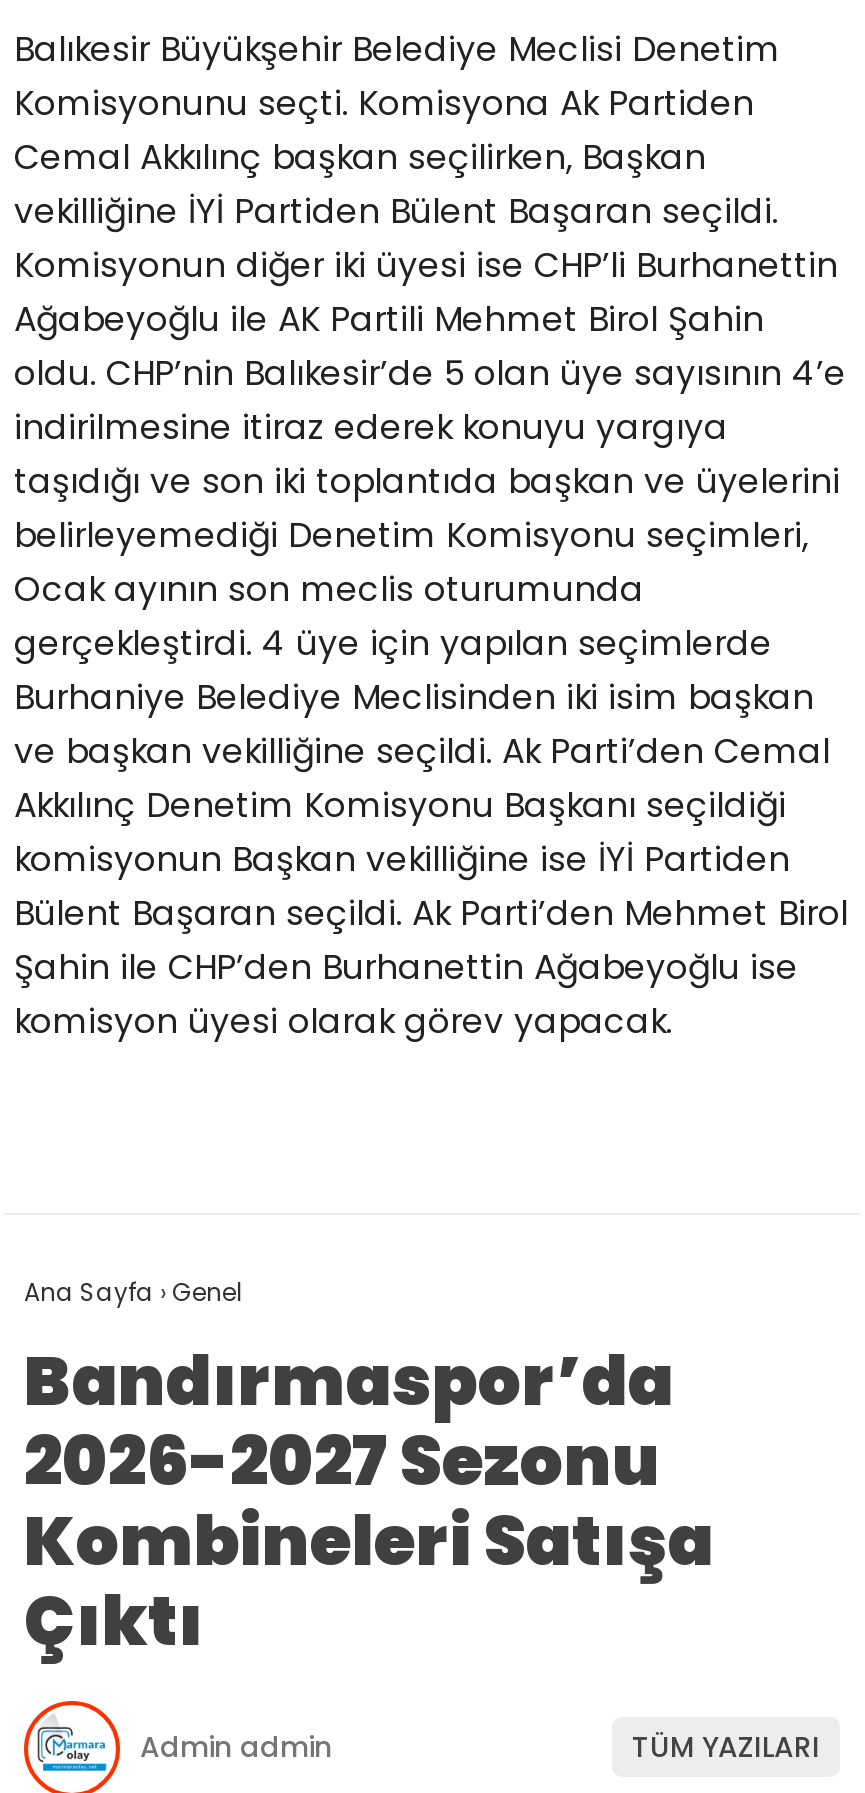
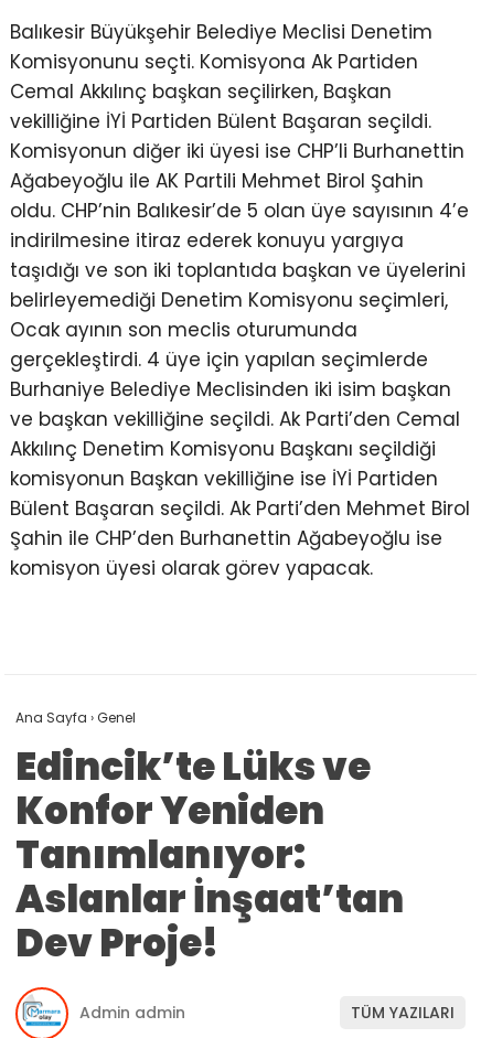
[24,1333,714,1669] Bandırmaspor’da | 2026-2027 Sezonu | Kombineleri Satışa | Çıktı -> [15,740,404,969] Edincik’te Lüks ve | Konfor Yeniden | Tanımlanıyor: | Aslanlar İnşaat’tan | Dev Proje!

